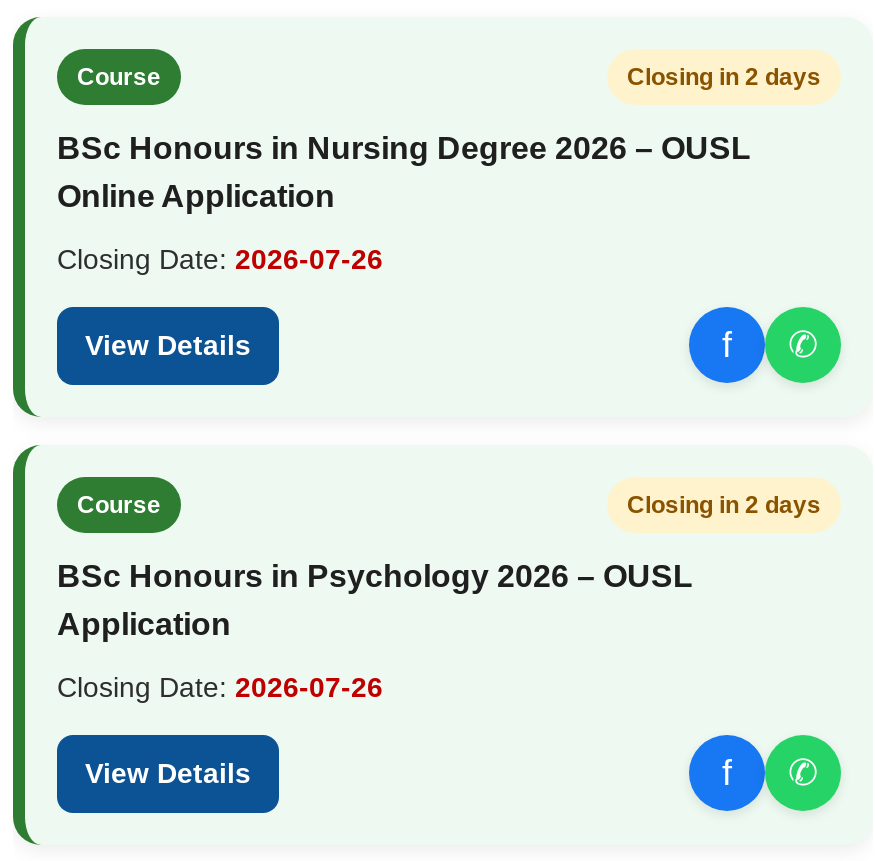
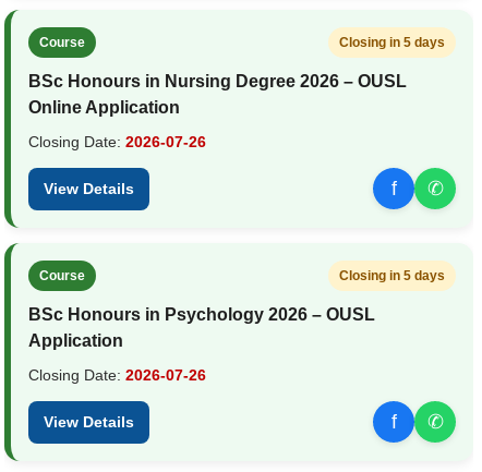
[627,62,821,90] Closing in 2 days -> [339,35,445,50] Closing in 5 days
[627,490,821,518] Closing in 2 days -> [339,268,445,283] Closing in 5 days

